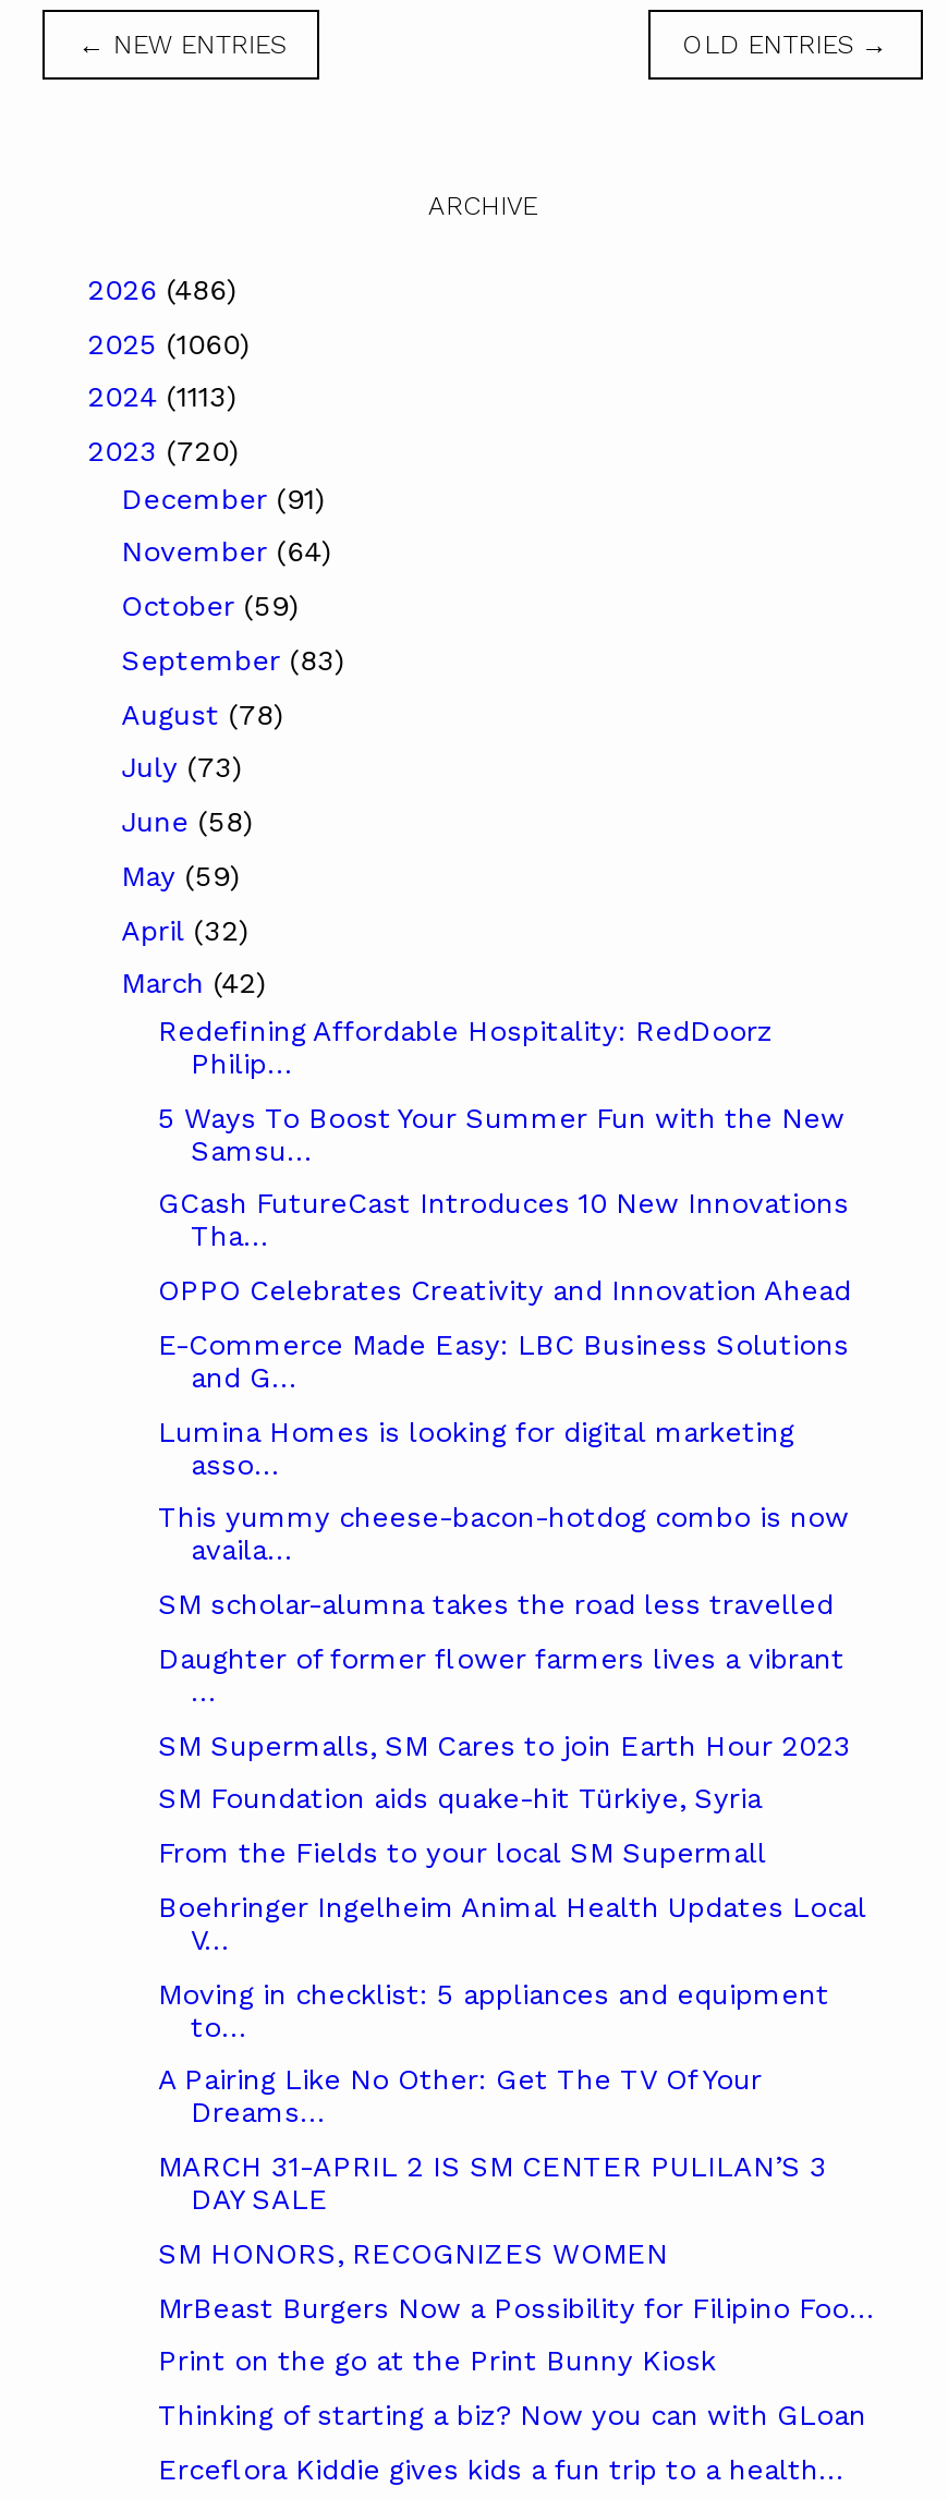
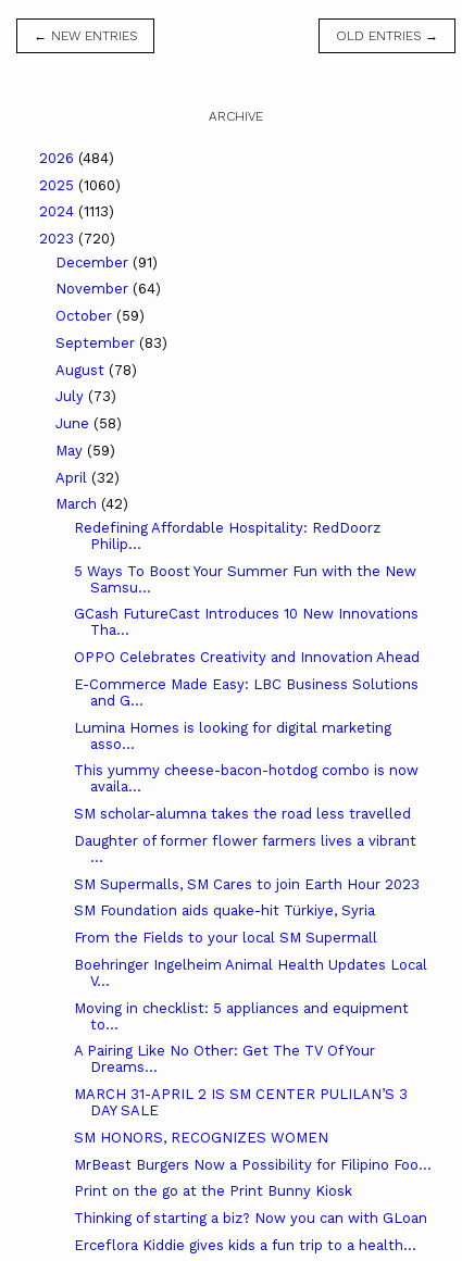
[87,273,238,306] 2026 (486) -> [39,150,114,166] 2026 (484)

